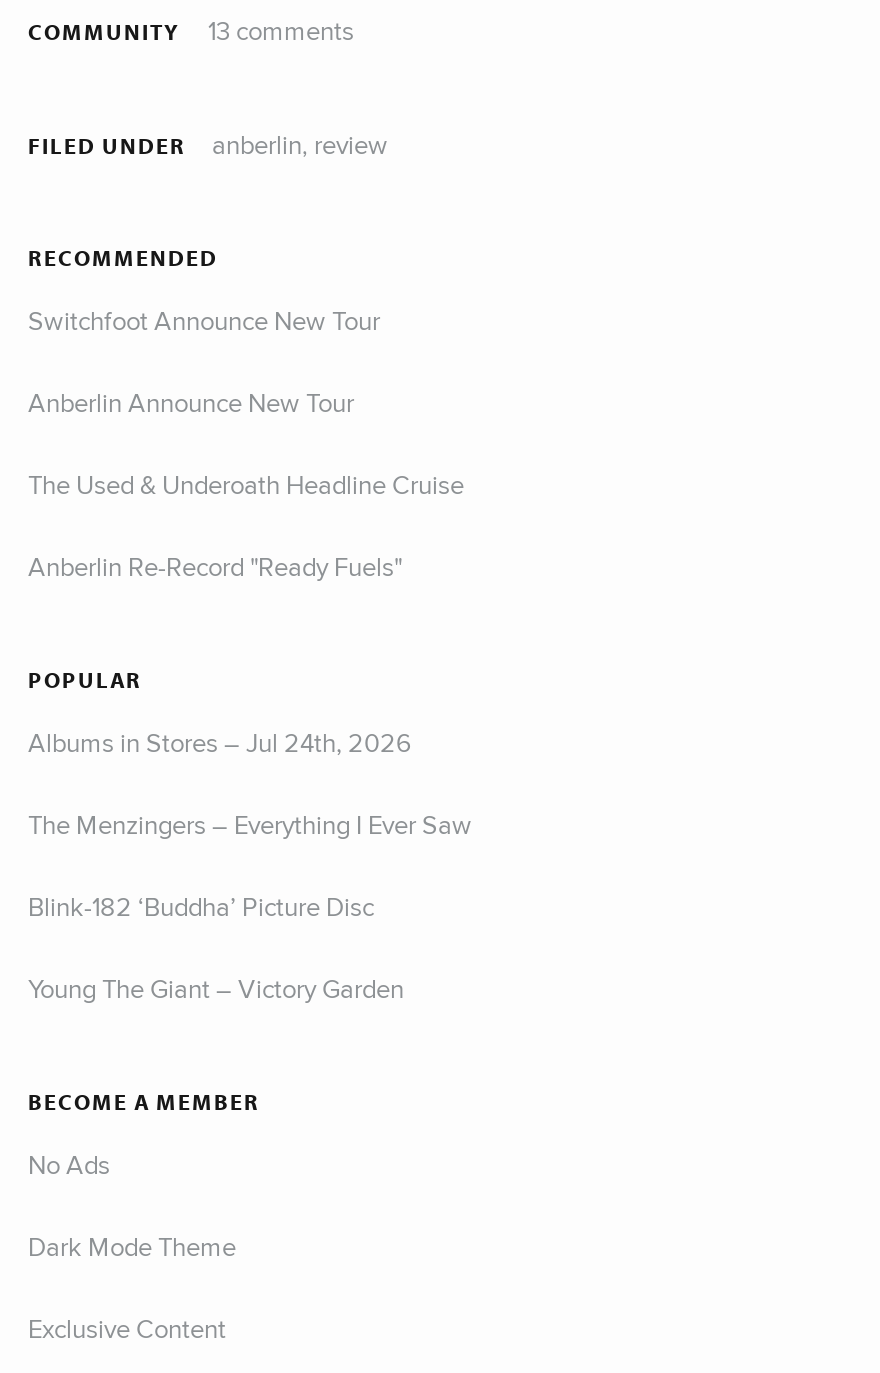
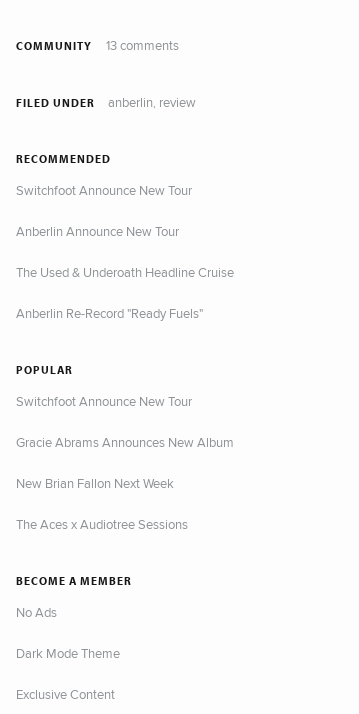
[28,724,412,760] Albums in Stores – Jul 24th, 2026 -> [16,392,192,410] Switchfoot Announce New Tour
[28,806,472,842] The Menzingers – Everything I Ever Saw -> [16,433,234,451] Gracie Abrams Announces New Album
[28,888,374,924] Blink-182 ‘Buddha’ Picture Disc -> [16,474,174,492] New Brian Fallon Next Week
[28,970,404,1006] Young The Giant – Victory Garden -> [16,515,188,533] The Aces x Audiotree Sessions

